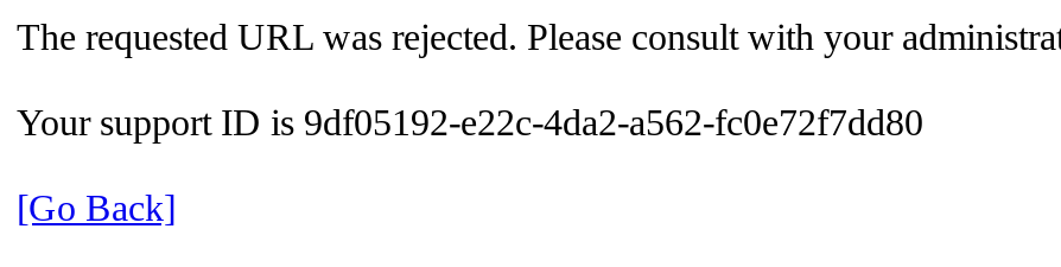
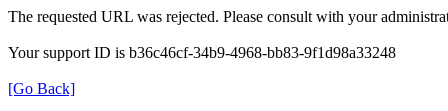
[17,102,923,142] Your support ID is 9df05192-e22c-4da2-a562-fc0e72f7dd80 -> [8,44,396,61] Your support ID is b36c46cf-34b9-4968-bb83-9f1d98a33248

